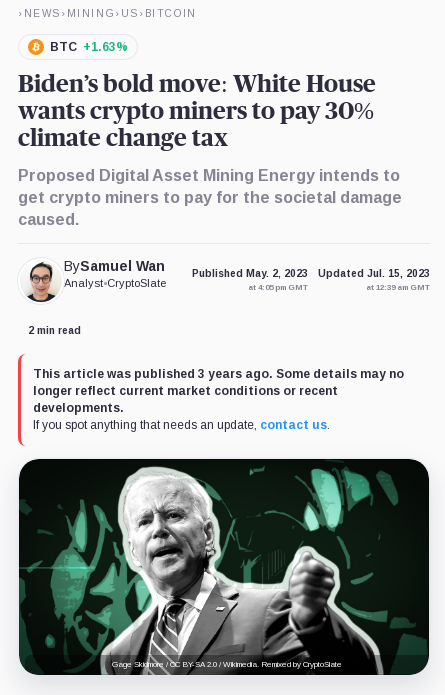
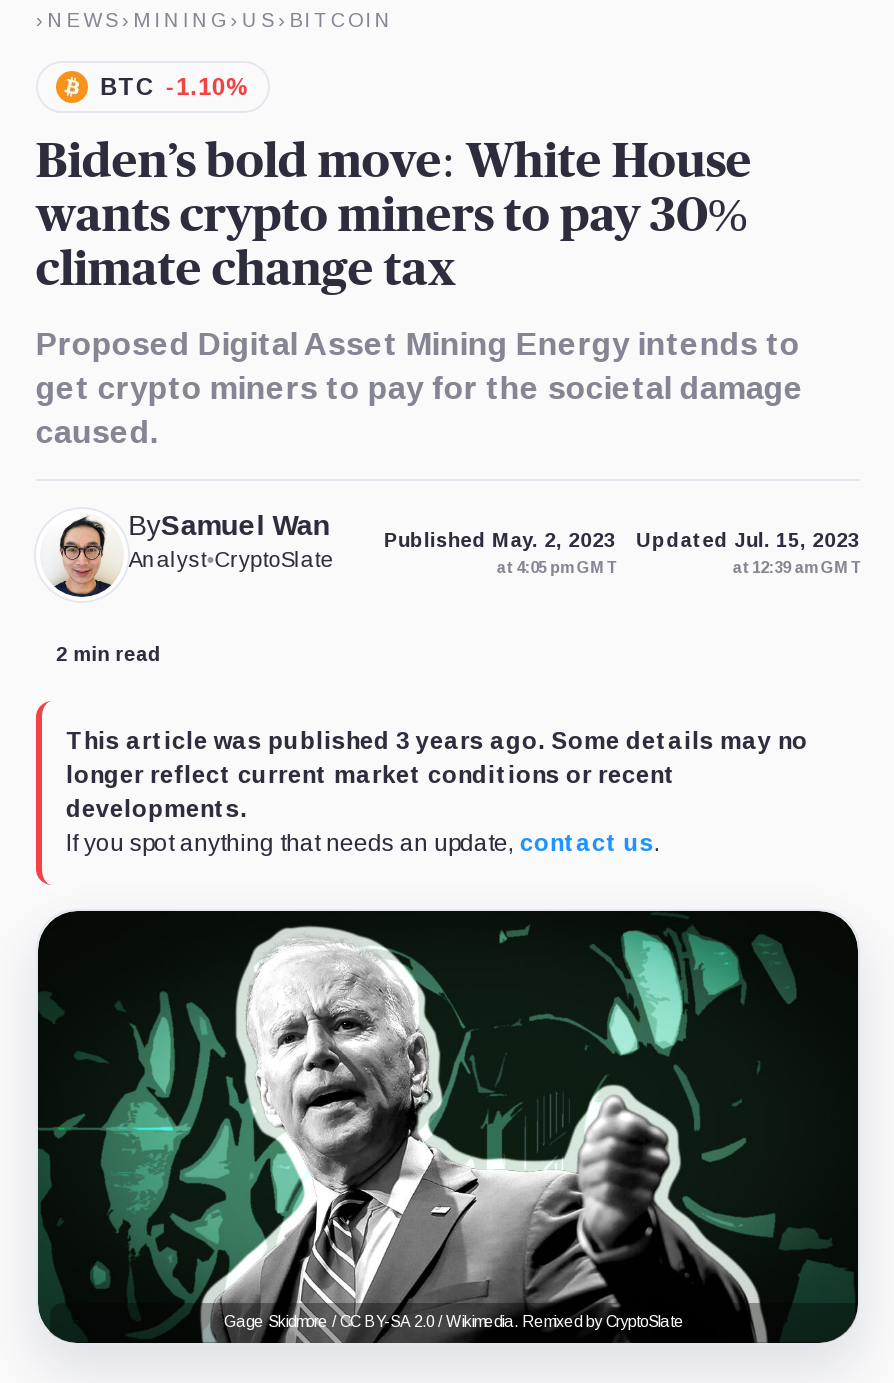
[50,40,128,54] BTC +1.63% -> [100,73,250,101] BTC -1.10%

